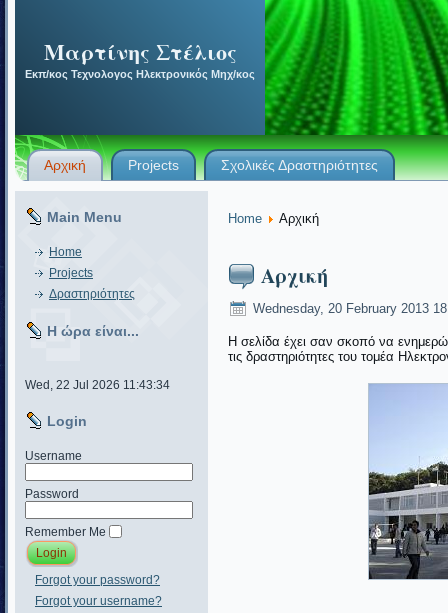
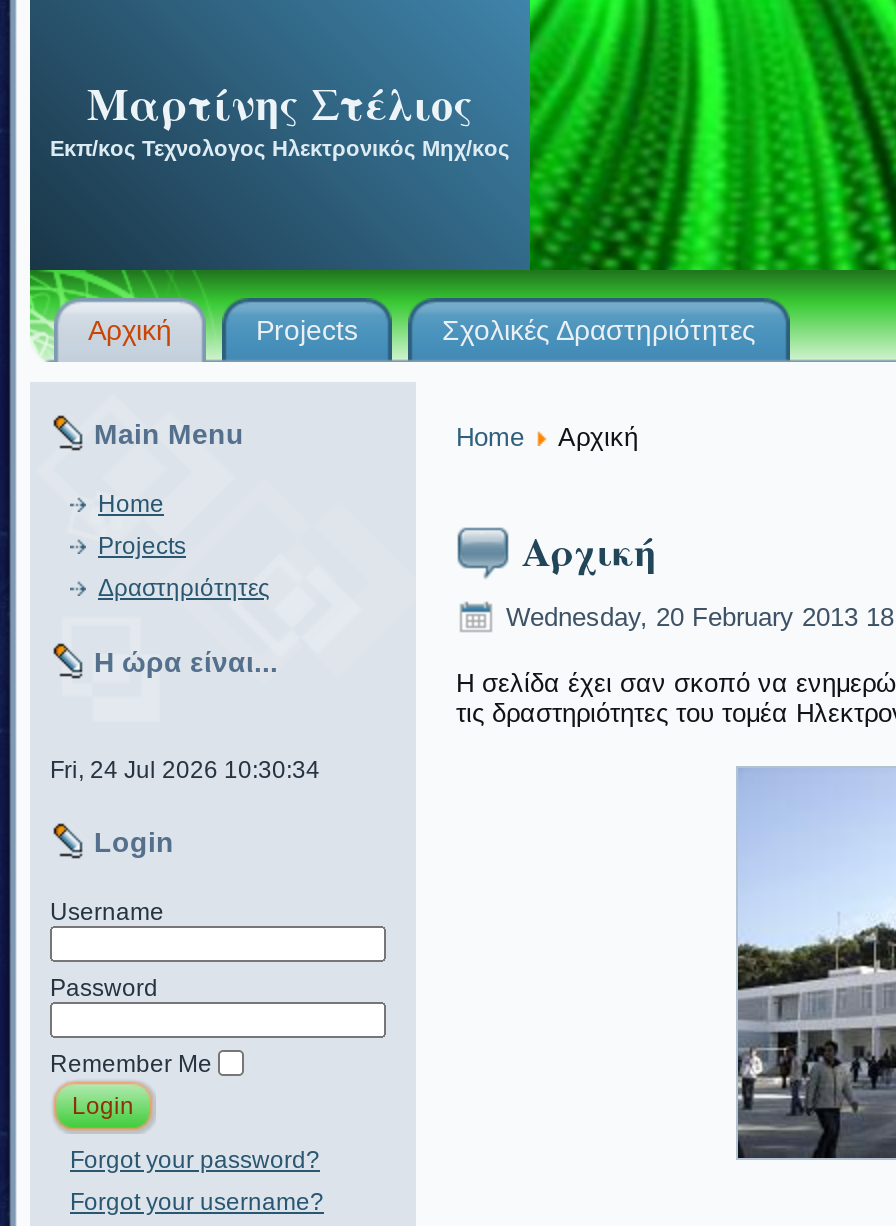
[25,378,170,392] Wed, 22 Jul 2026 11:43:34 -> [50,756,320,784] Fri, 24 Jul 2026 10:30:34

